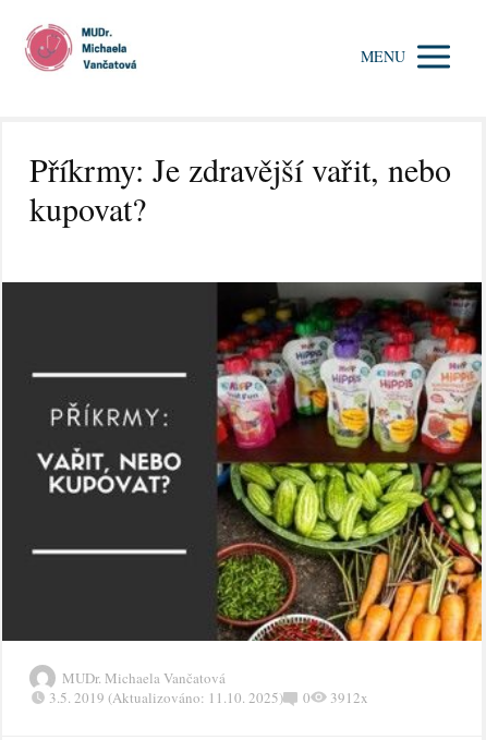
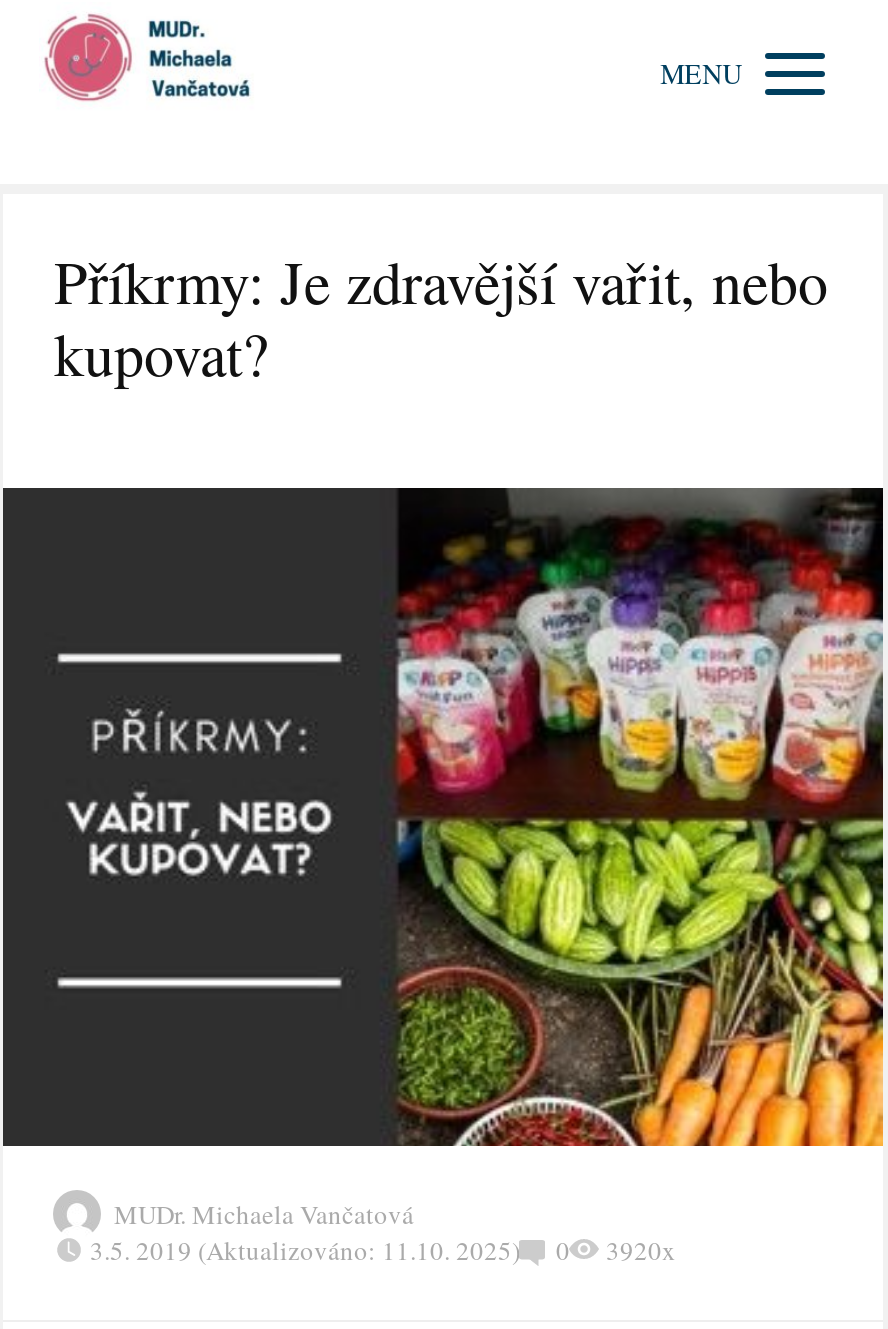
[331,688,369,707] 3912x -> [606,1232,676,1268] 3920x

